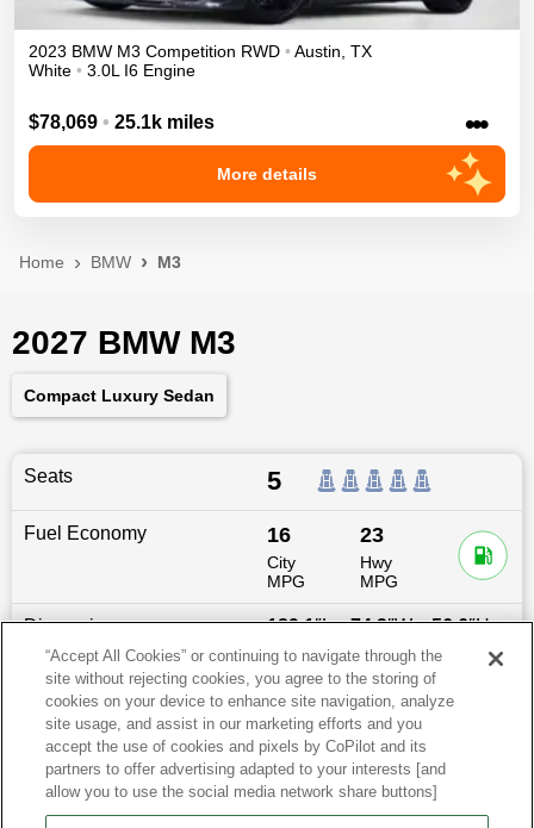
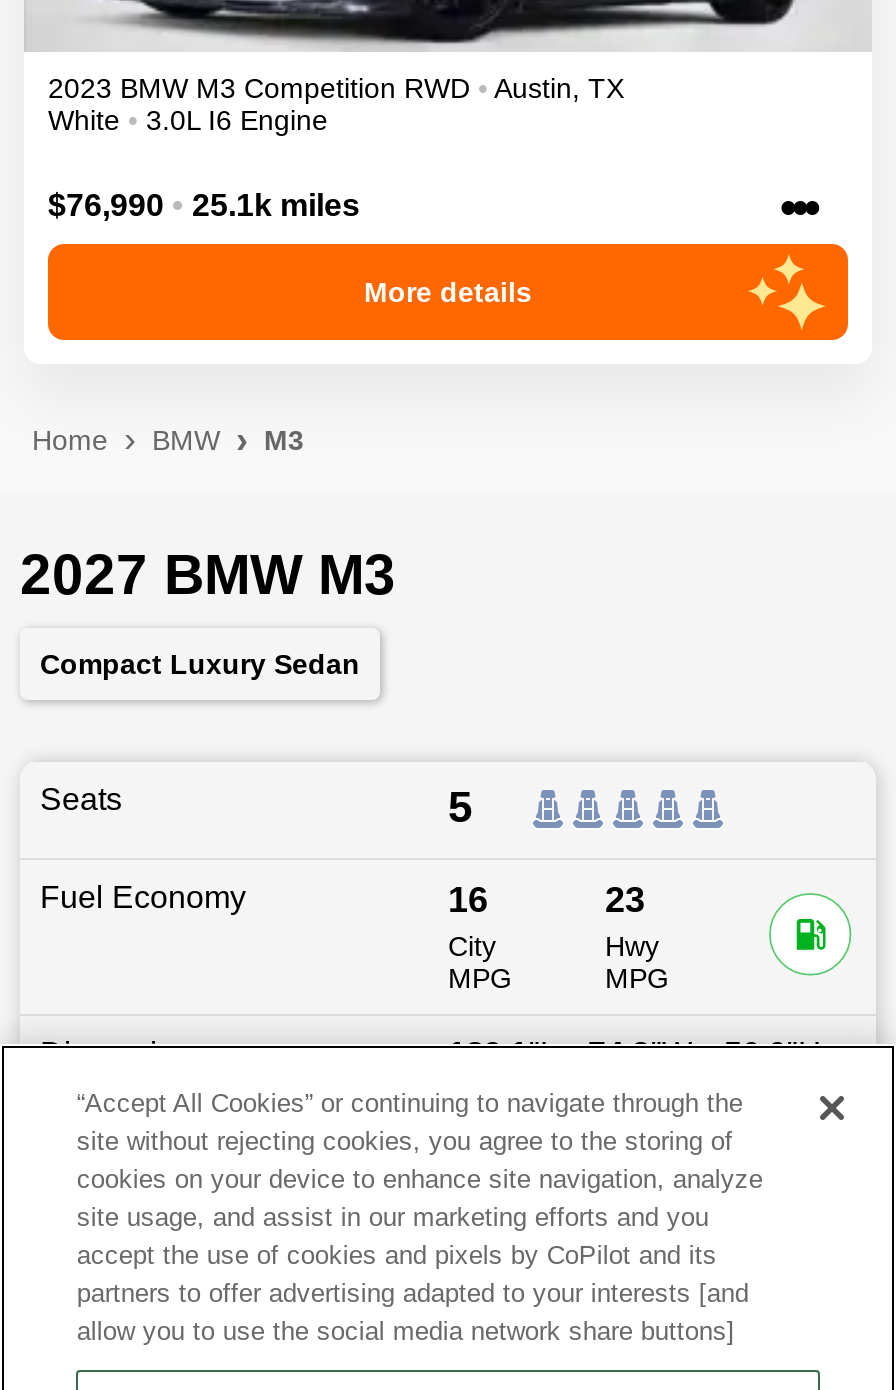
[29,112,215,132] $78,069 • 25.1k miles -> [48,187,360,221] $76,990 • 25.1k miles

